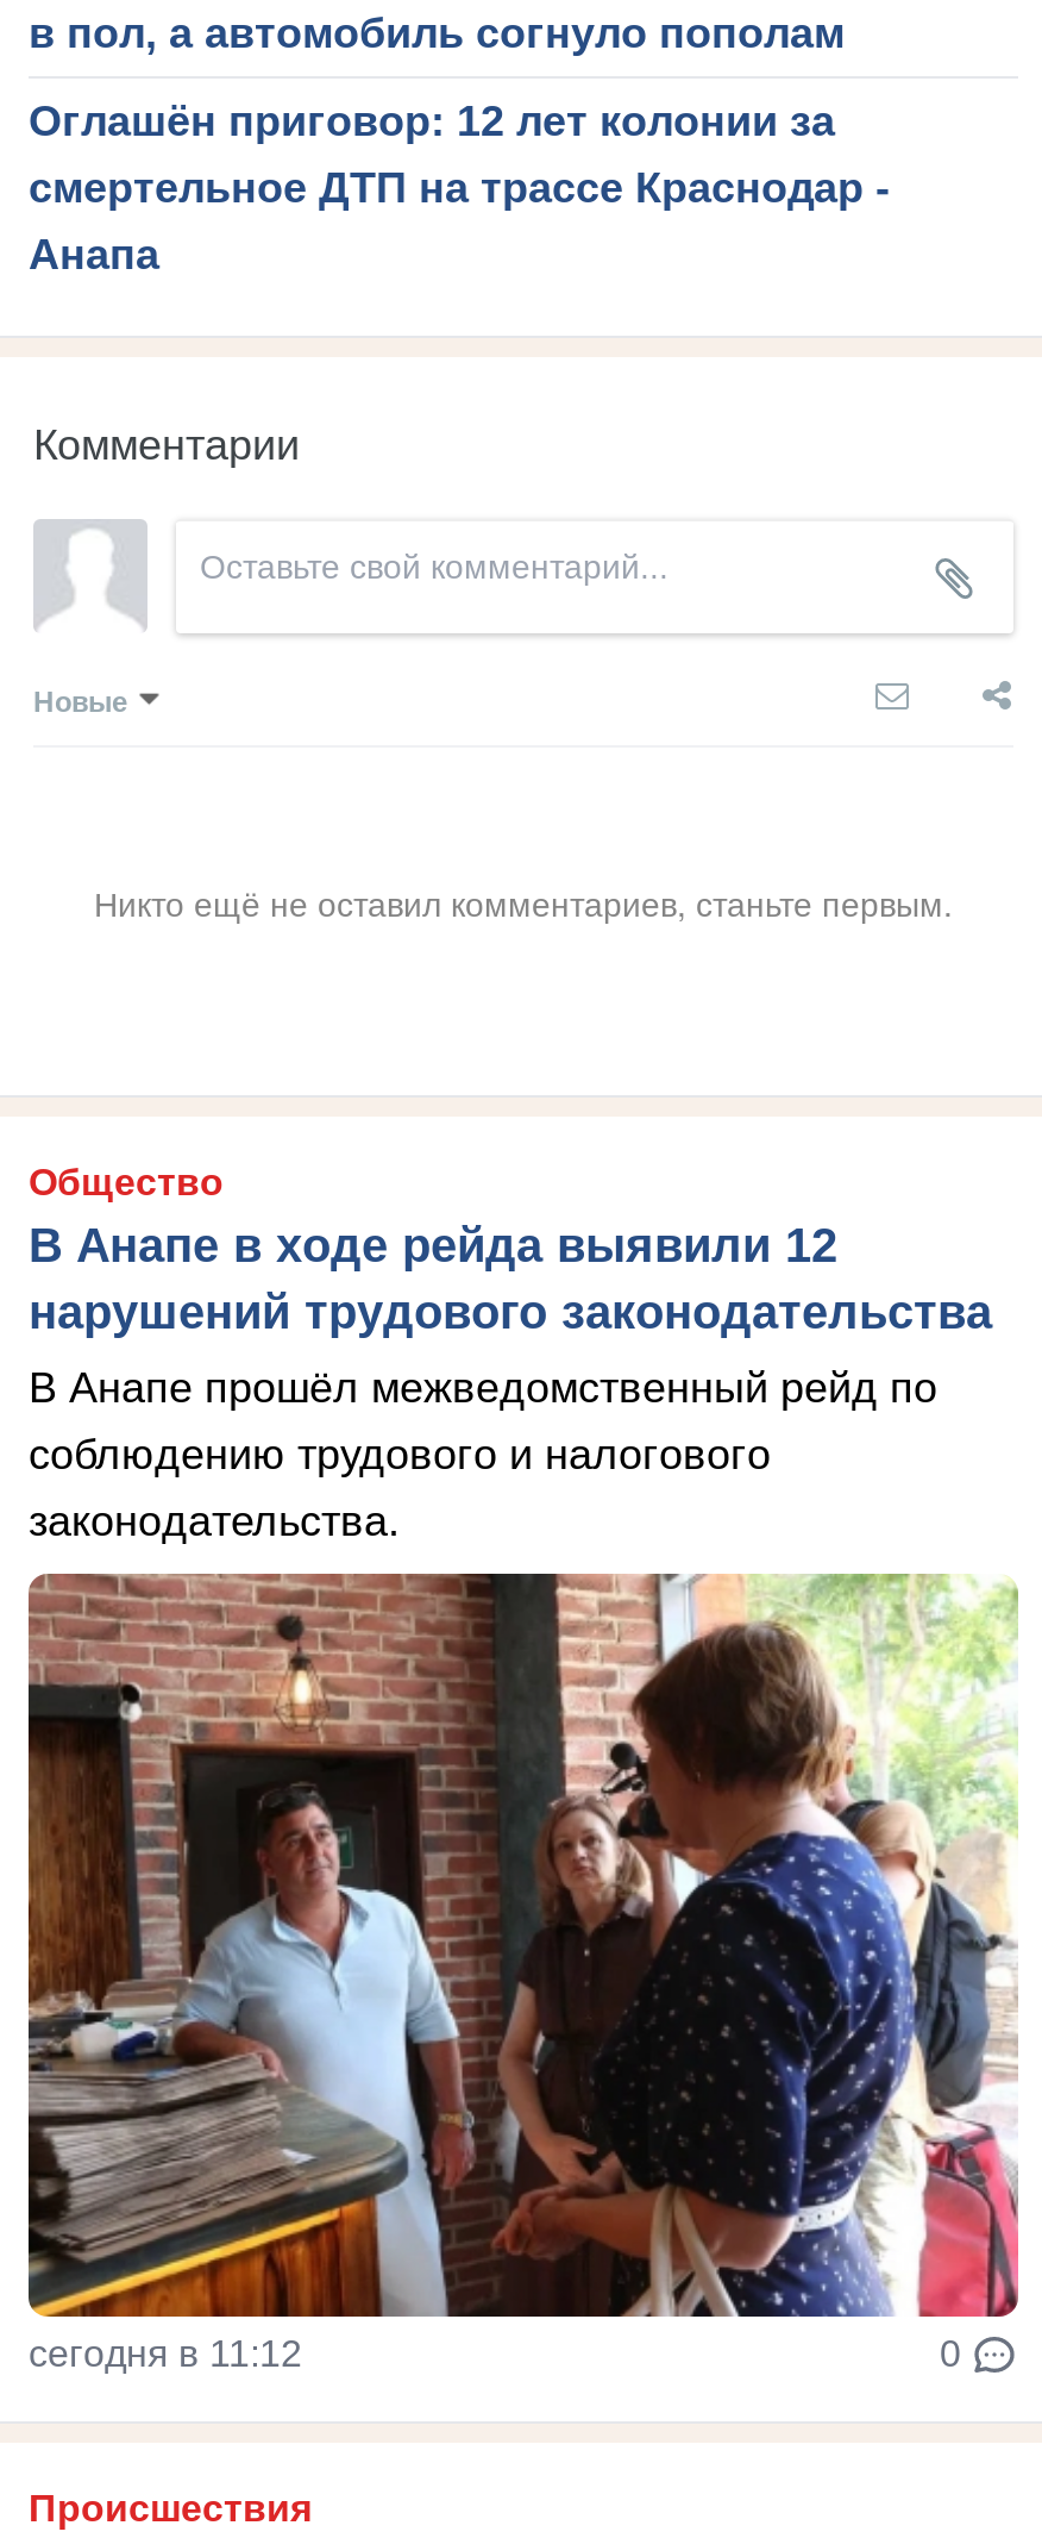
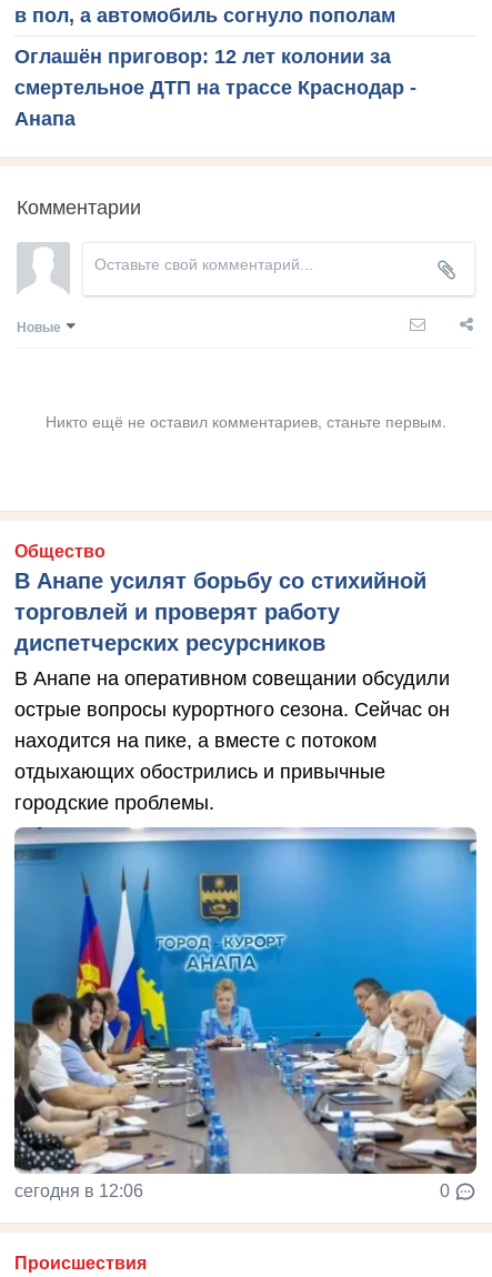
[29,1219,992,1338] В Анапе в ходе рейда выявили 12 | нарушений трудового законодательства -> [14,569,426,655] В Анапе усилят борьбу со стихийной | торговлей и проверят работу | диспетчерских ресурсников
[29,1364,937,1545] В Анапе прошёл межведомственный рейд по | соблюдению трудового и налогового | законодательства. -> [14,667,450,814] В Анапе на оперативном совещании обсудили | острые вопросы курортного сезона. Сейчас он | находится на пике, а вместе с потоком | отдыхающих обострились и привычные | городские проблемы.
[26,1571,1018,2374] [image] | сегодня в 11:12 -> [13,827,478,1200] [image] | сегодня в 12:06

